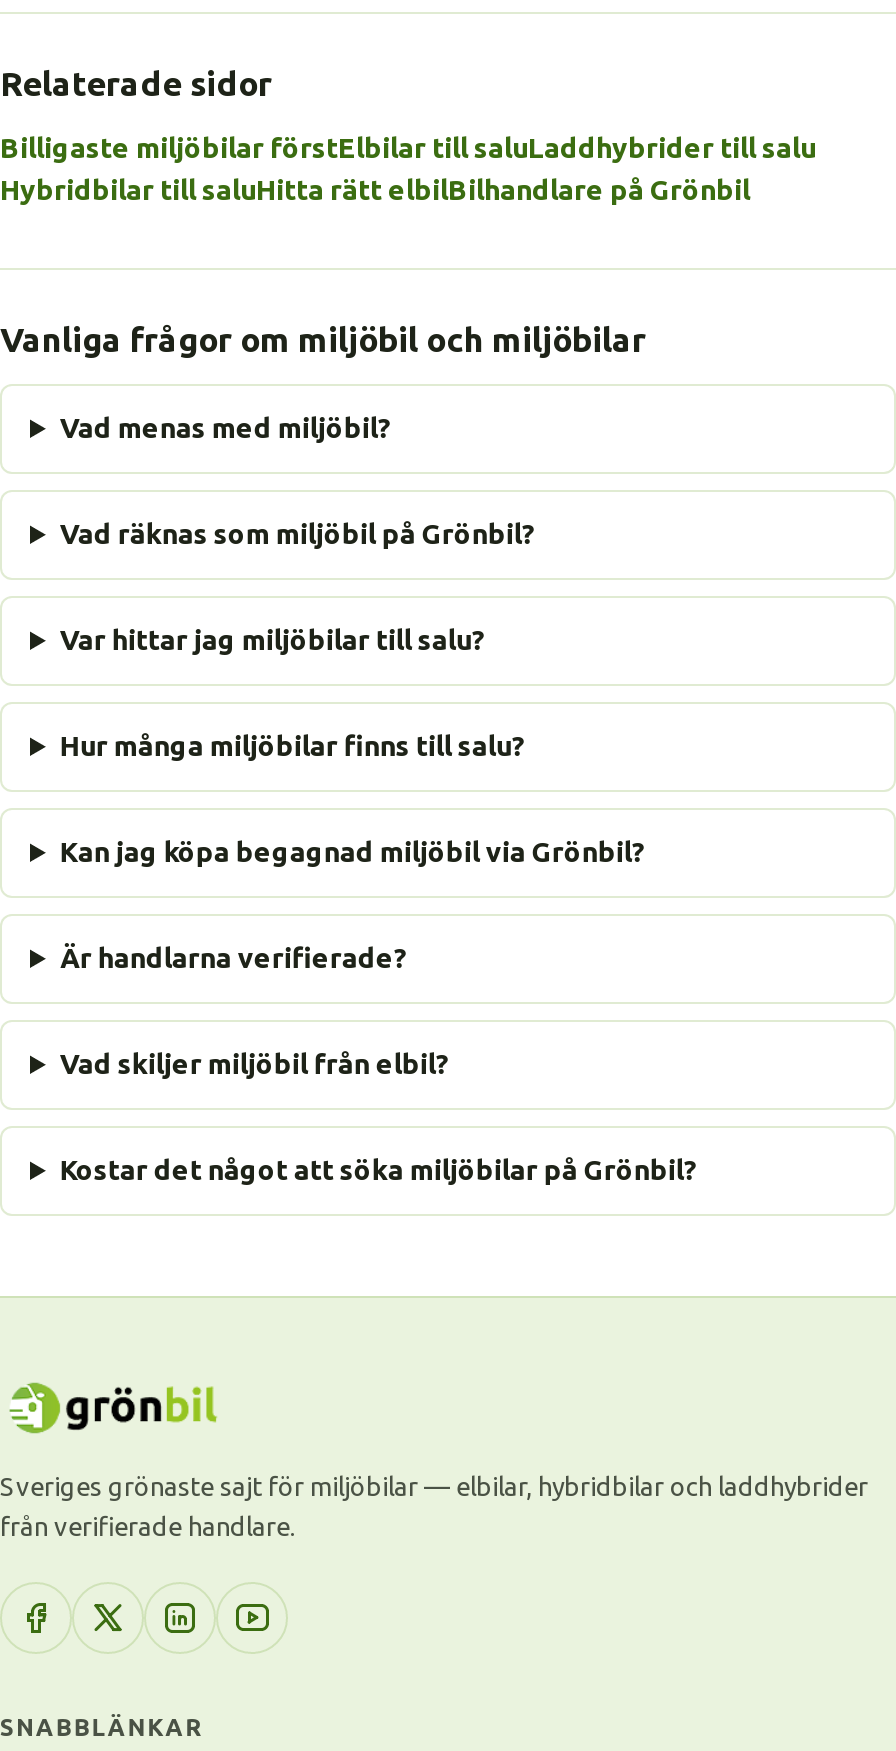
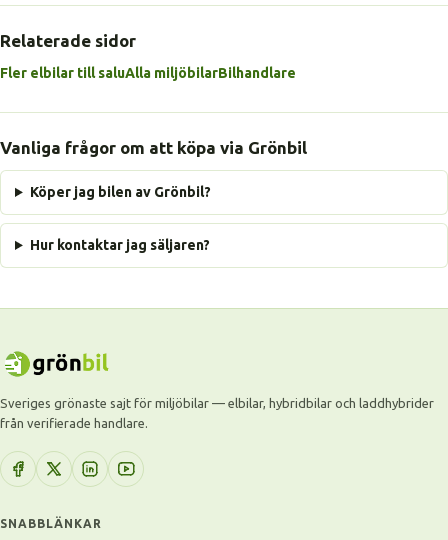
[0,132,816,206] Billigaste miljöbilar förstElbilar till saluLaddhybrider till salu | Hybridbilar till saluHitta rätt elbilBilhandlare på Grönbil -> [0,65,296,81] Fler elbilar till saluAlla miljöbilarBilhandlare
[0,320,698,1186] Vanliga frågor om miljöbil och miljöbilar | Vad menas med miljöbil? | Vad räknas som miljöbil på Grönbil? | Var hittar jag miljöbilar till salu? | Hur många miljöbilar finns till salu? | Kan jag köpa begagnad miljöbil via Grönbil? | Är handlarna verifierade? | Vad skiljer miljöbil från elbil? | Kostar det något att söka miljöbilar på Grönbil? -> [0,138,307,253] Vanliga frågor om att köpa via Grönbil | Köper jag bilen av Grönbil? | Hur kontaktar jag säljaren?

